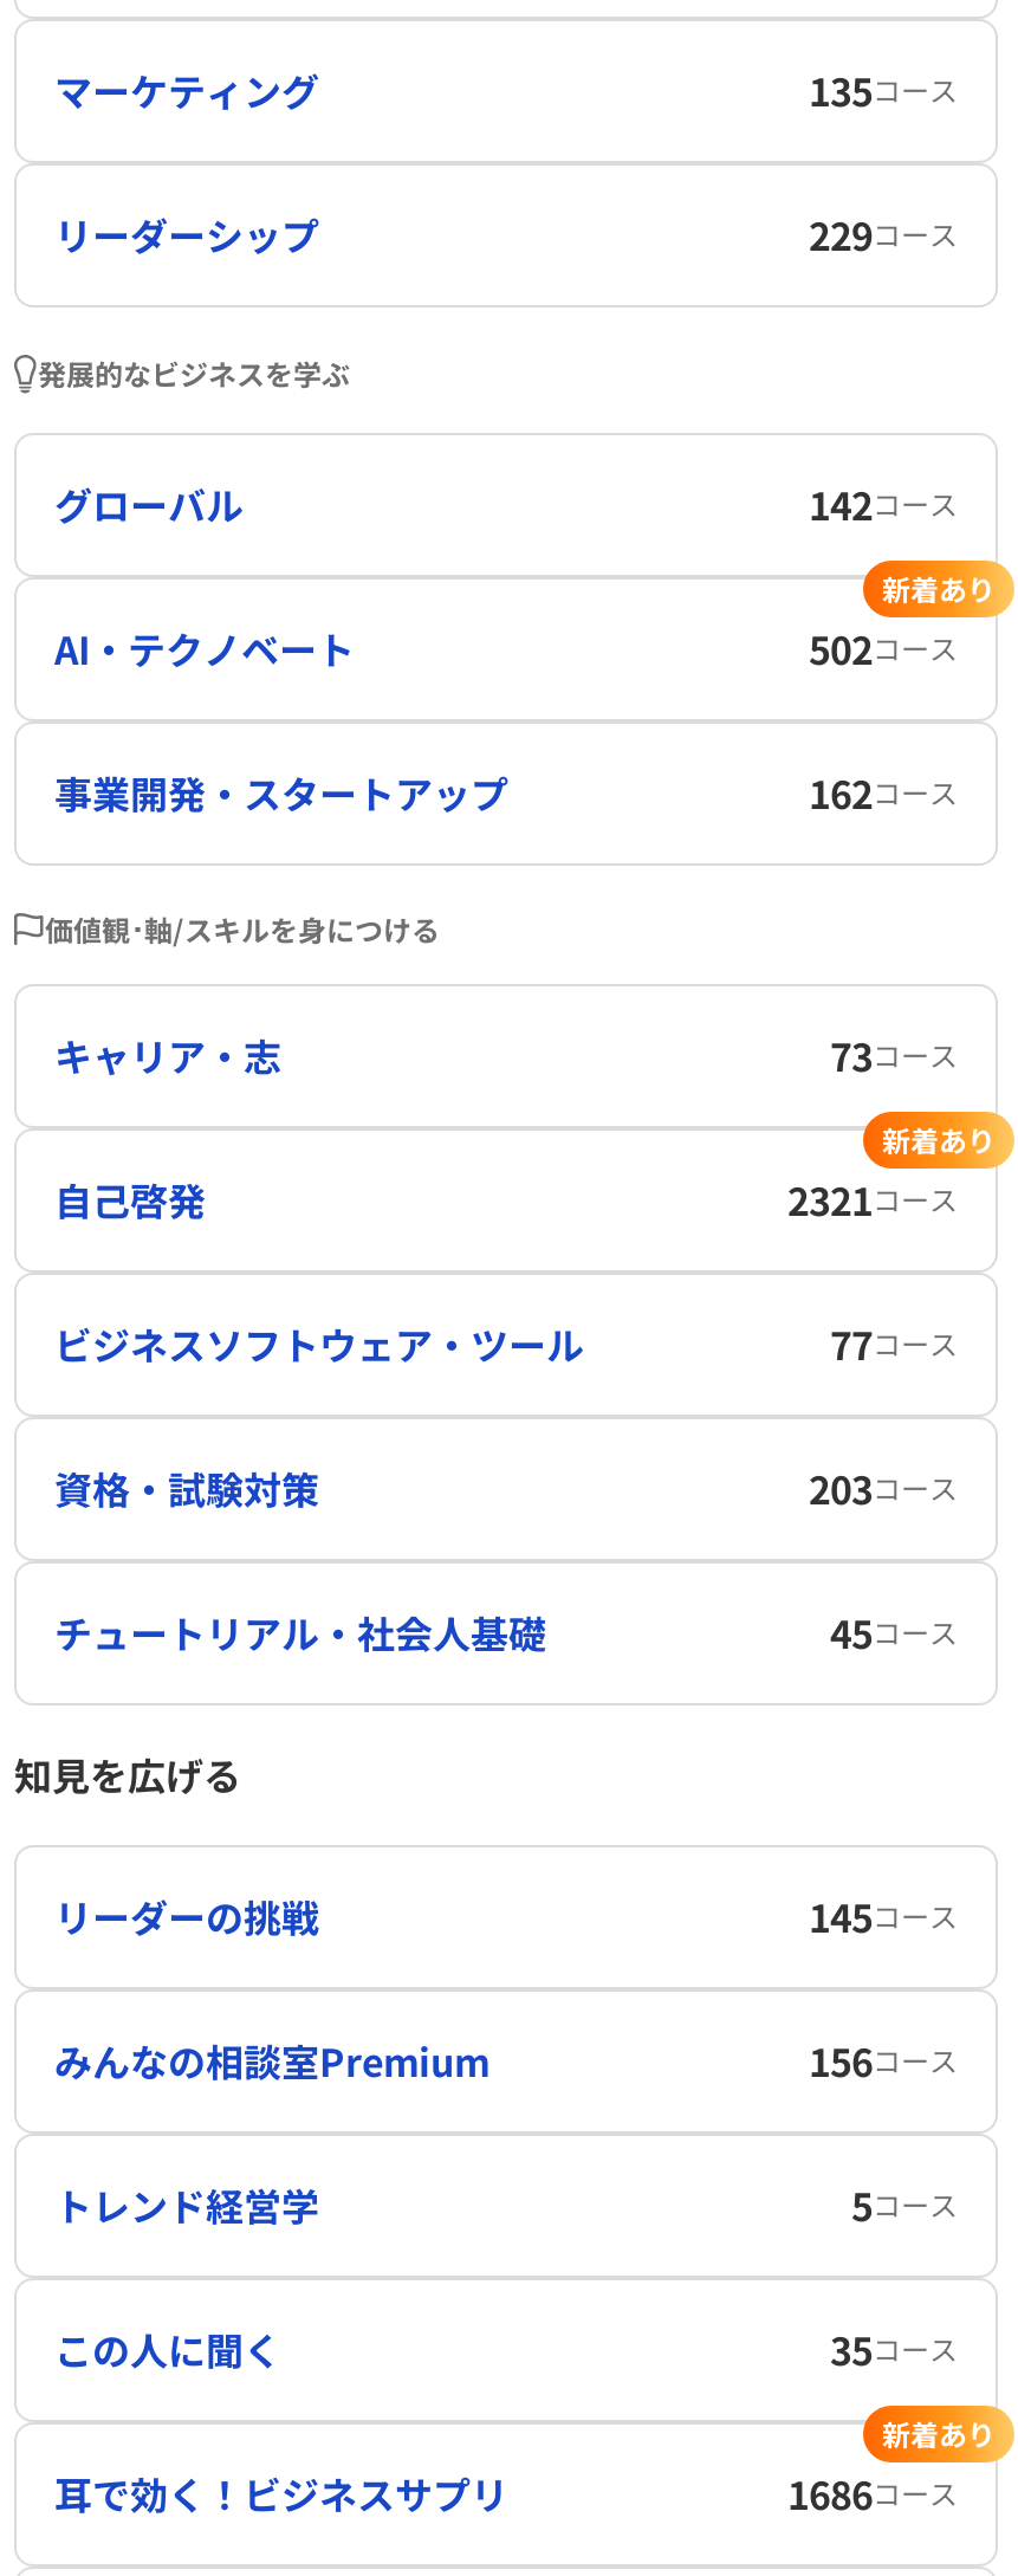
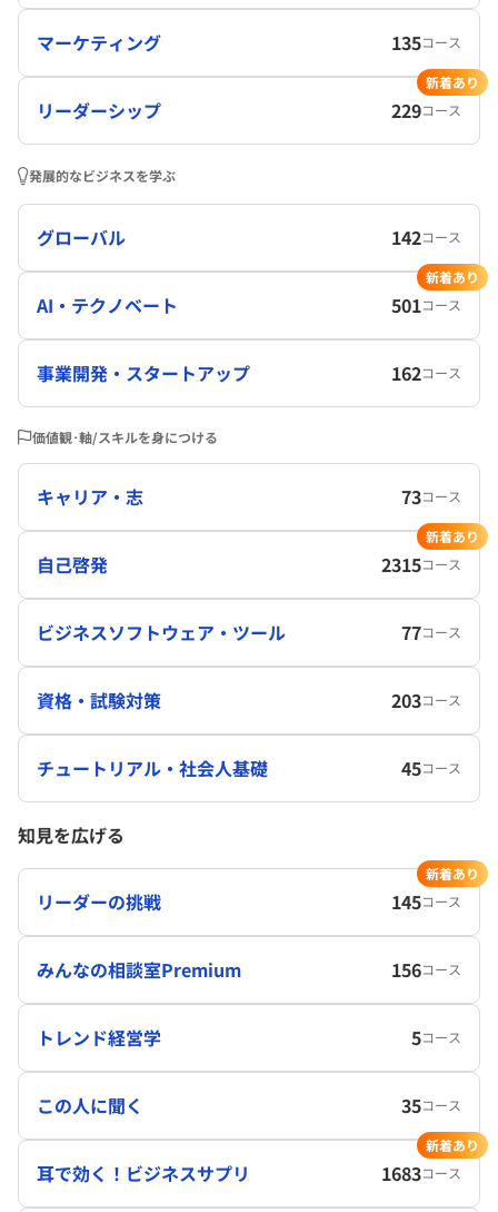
none -> [426,72,479,91] 新着あり
[809,620,958,677] 502コース -> [391,292,461,318] 501コース
[787,1171,958,1228] 2321コース -> [381,551,461,578] 2315コース
none -> [426,864,479,883] 新着あり
[787,2465,958,2522] 1686コース -> [381,1160,461,1186] 1683コース

